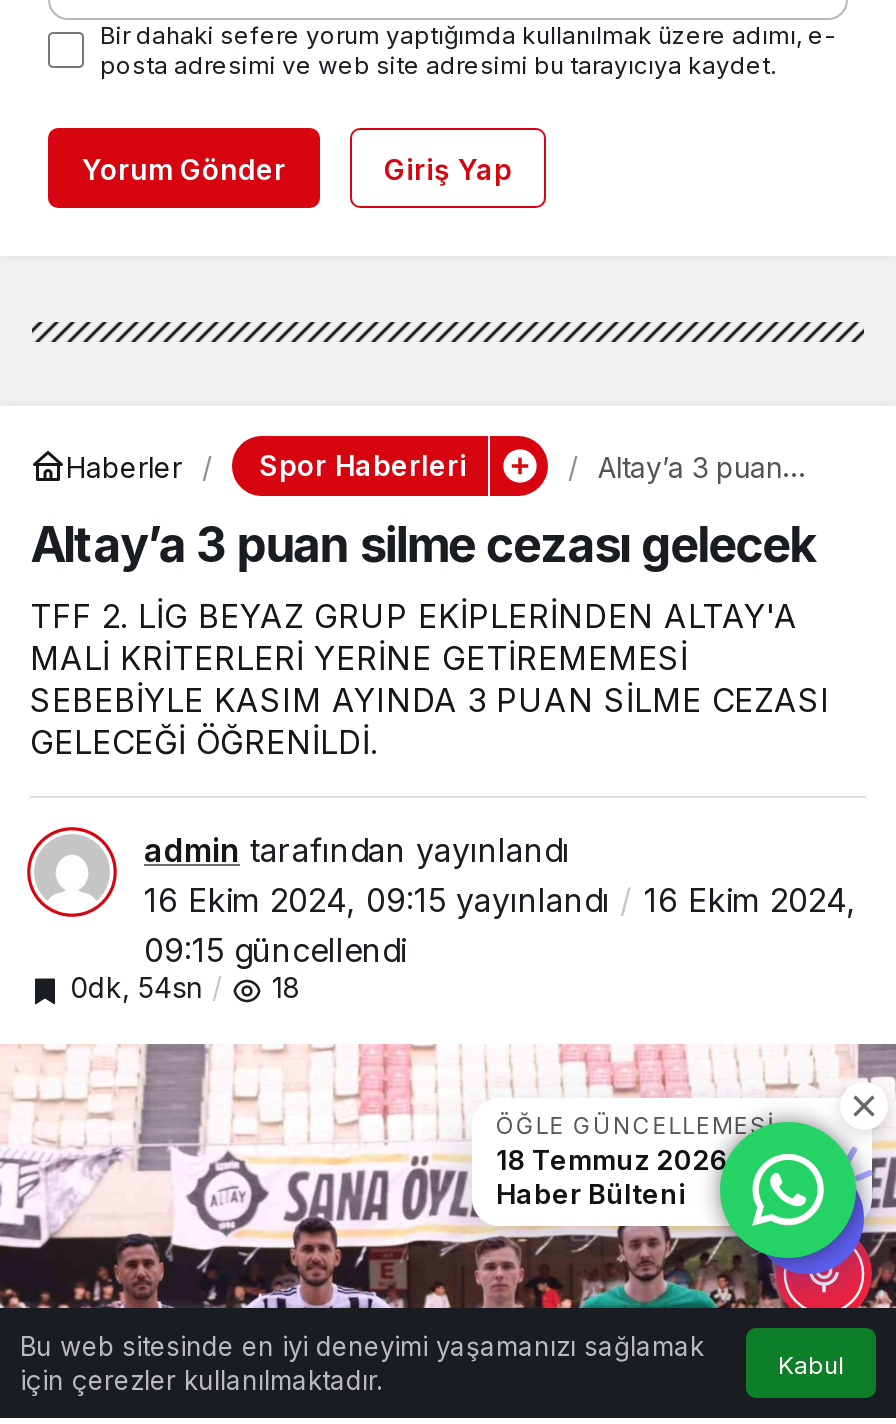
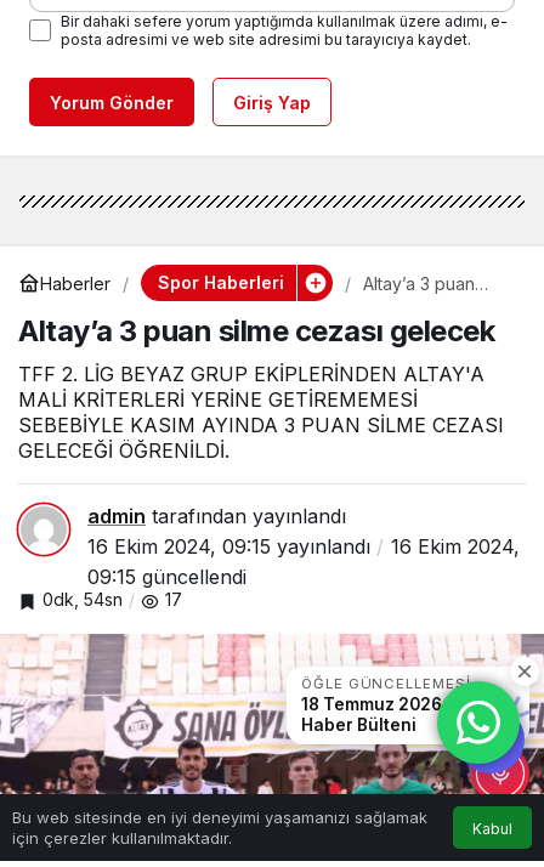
[272,970,300,1004] 18 -> [165,589,182,610] 17

